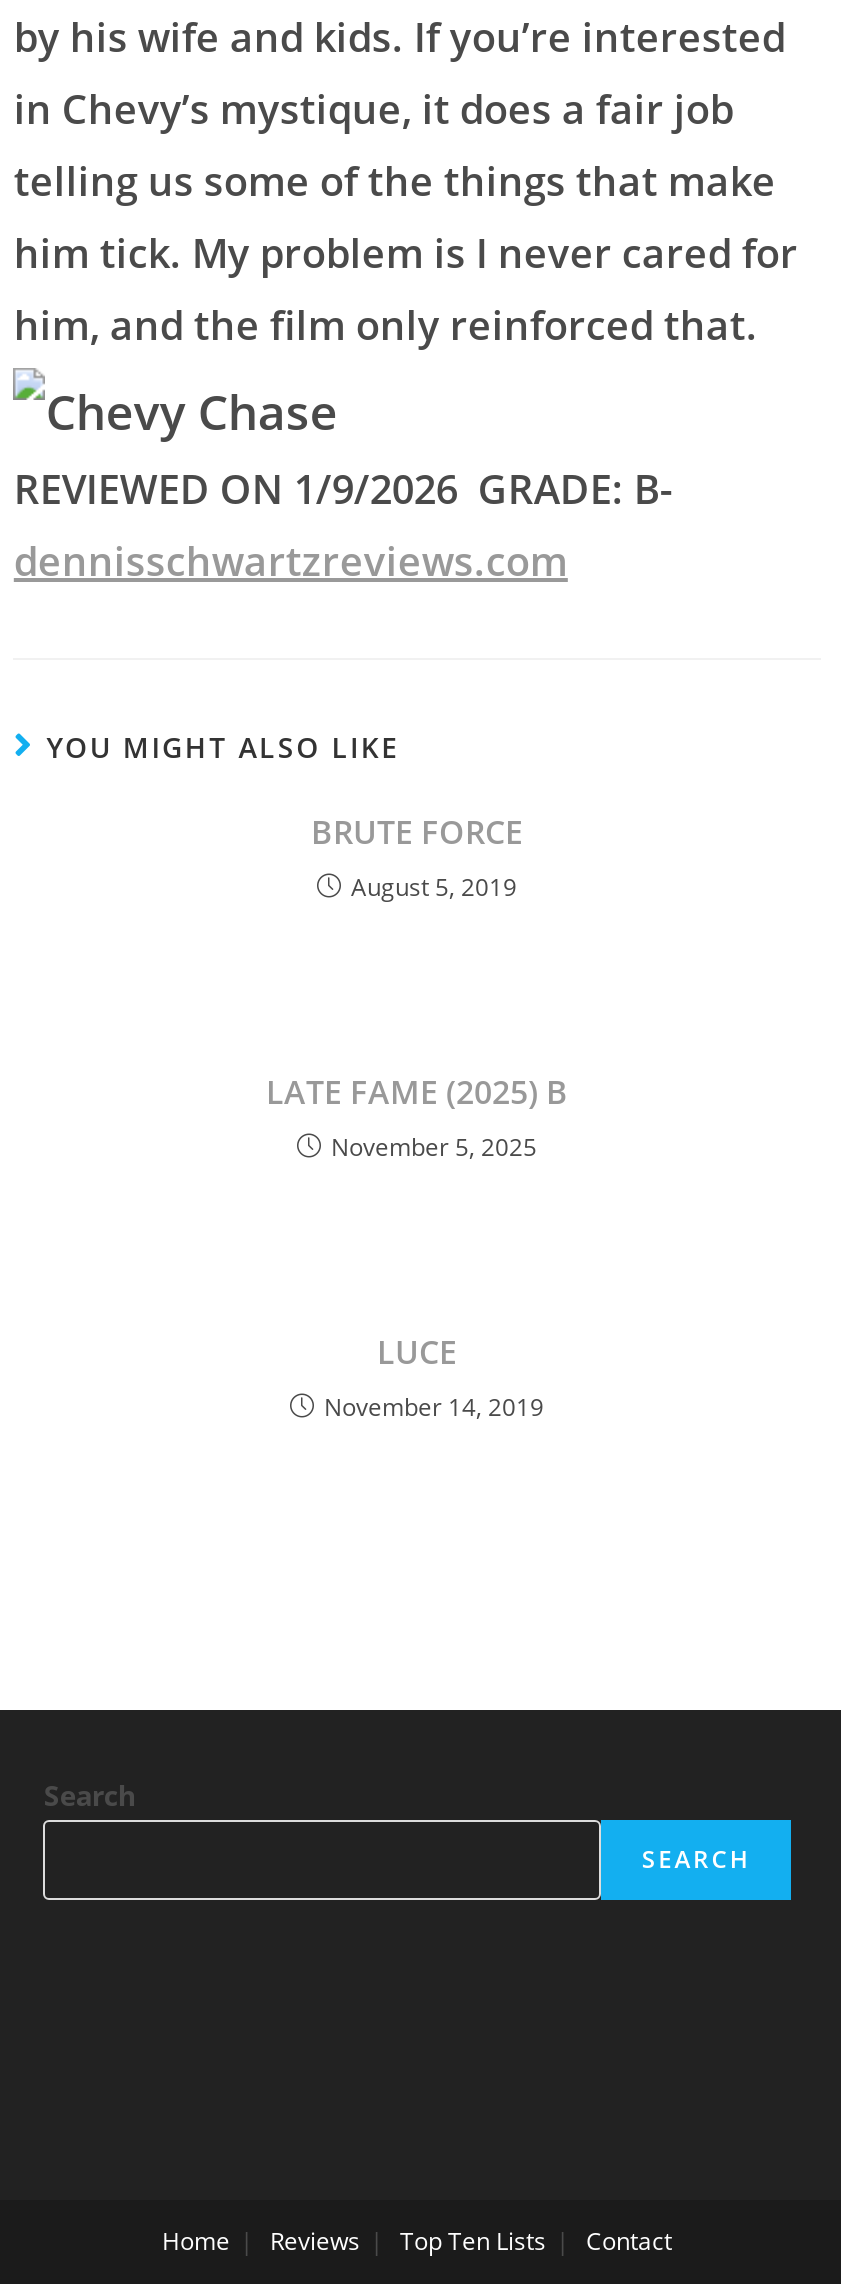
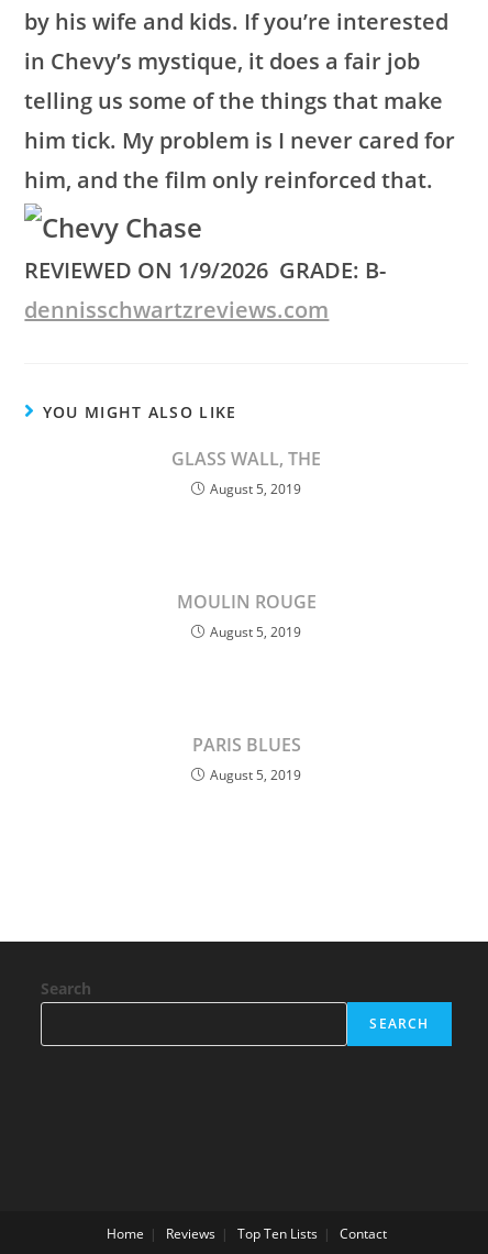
[311,810,523,854] BRUTE FORCE -> [171,447,321,471] GLASS WALL, THE
[266,1070,568,1164] LATE FAME (2025) B | November 5, 2025 -> [176,590,316,641] MOULIN ROUGE | August 5, 2019
[324,1330,544,1424] LUCE | November 14, 2019 -> [192,733,301,784] PARIS BLUES | August 5, 2019

